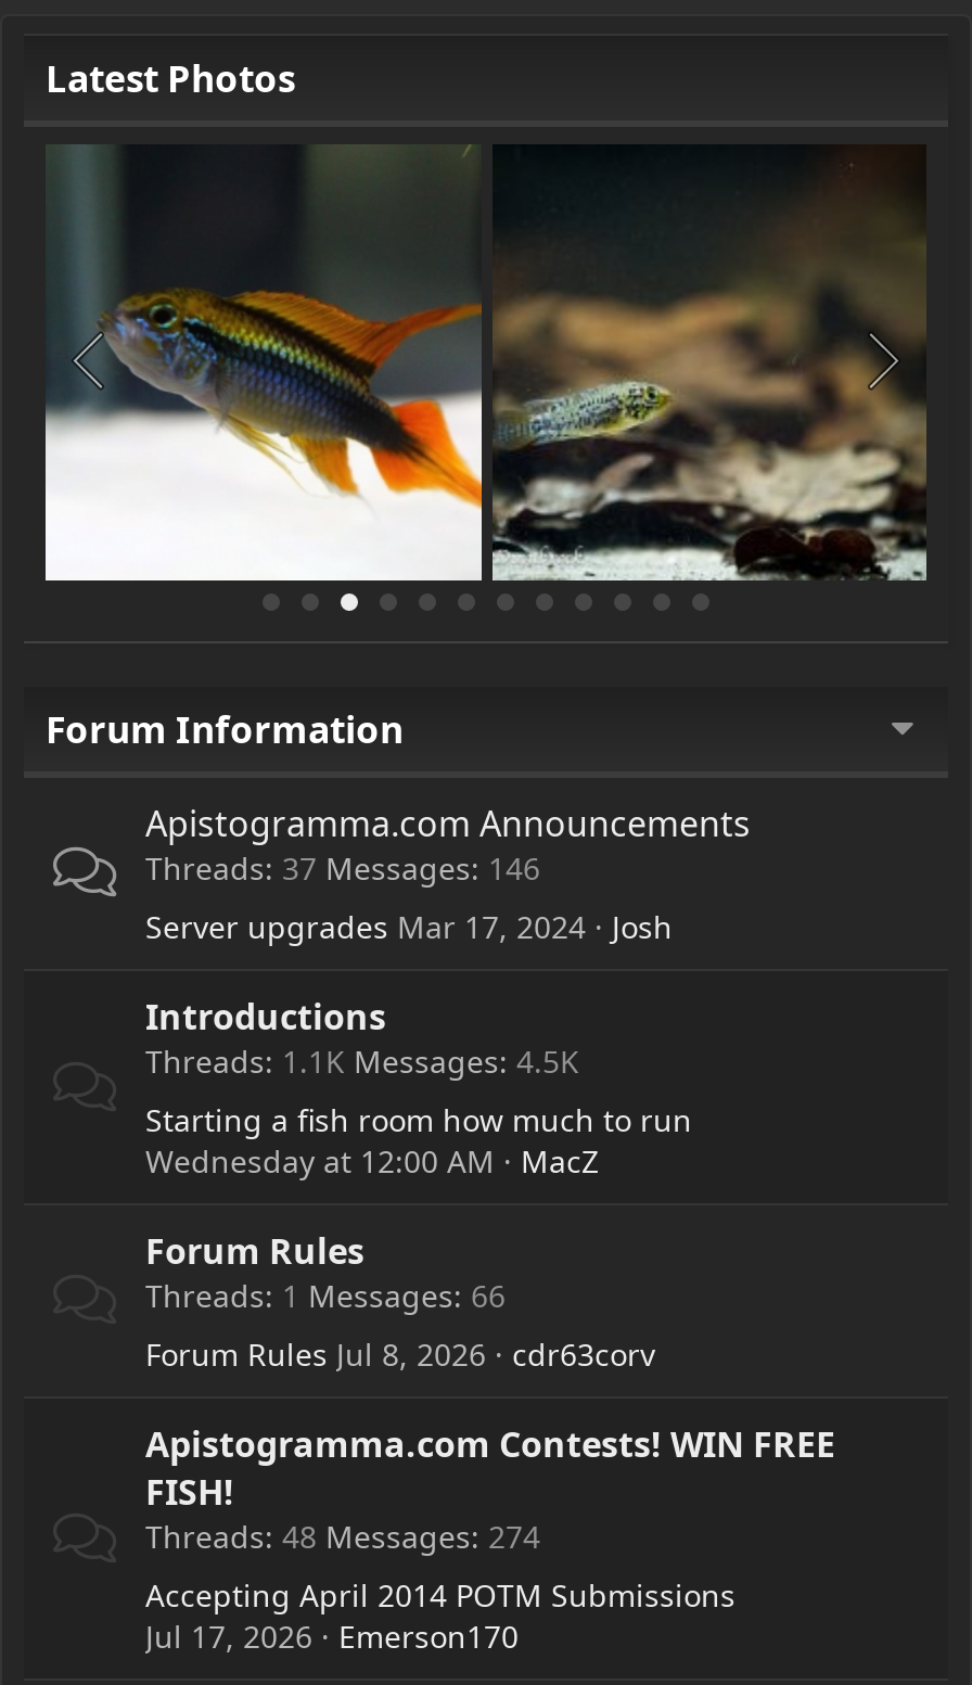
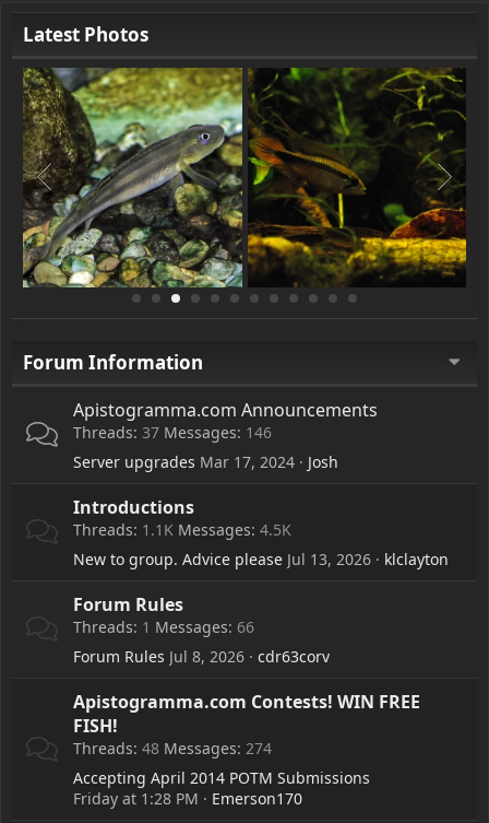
[43,144,929,583] [image] -> [22,67,467,289] [image]
[145,1098,692,1180] Starting a fish room how much to run | Wednesday at 12:00 AM | MacZ -> [73,548,449,569] New to group. Advice please Jul 13, 2026 | klclayton
[145,1614,519,1656] Jul 17, 2026 Emerson170 -> [73,787,302,808] Friday at 1:28 PM Emerson170

